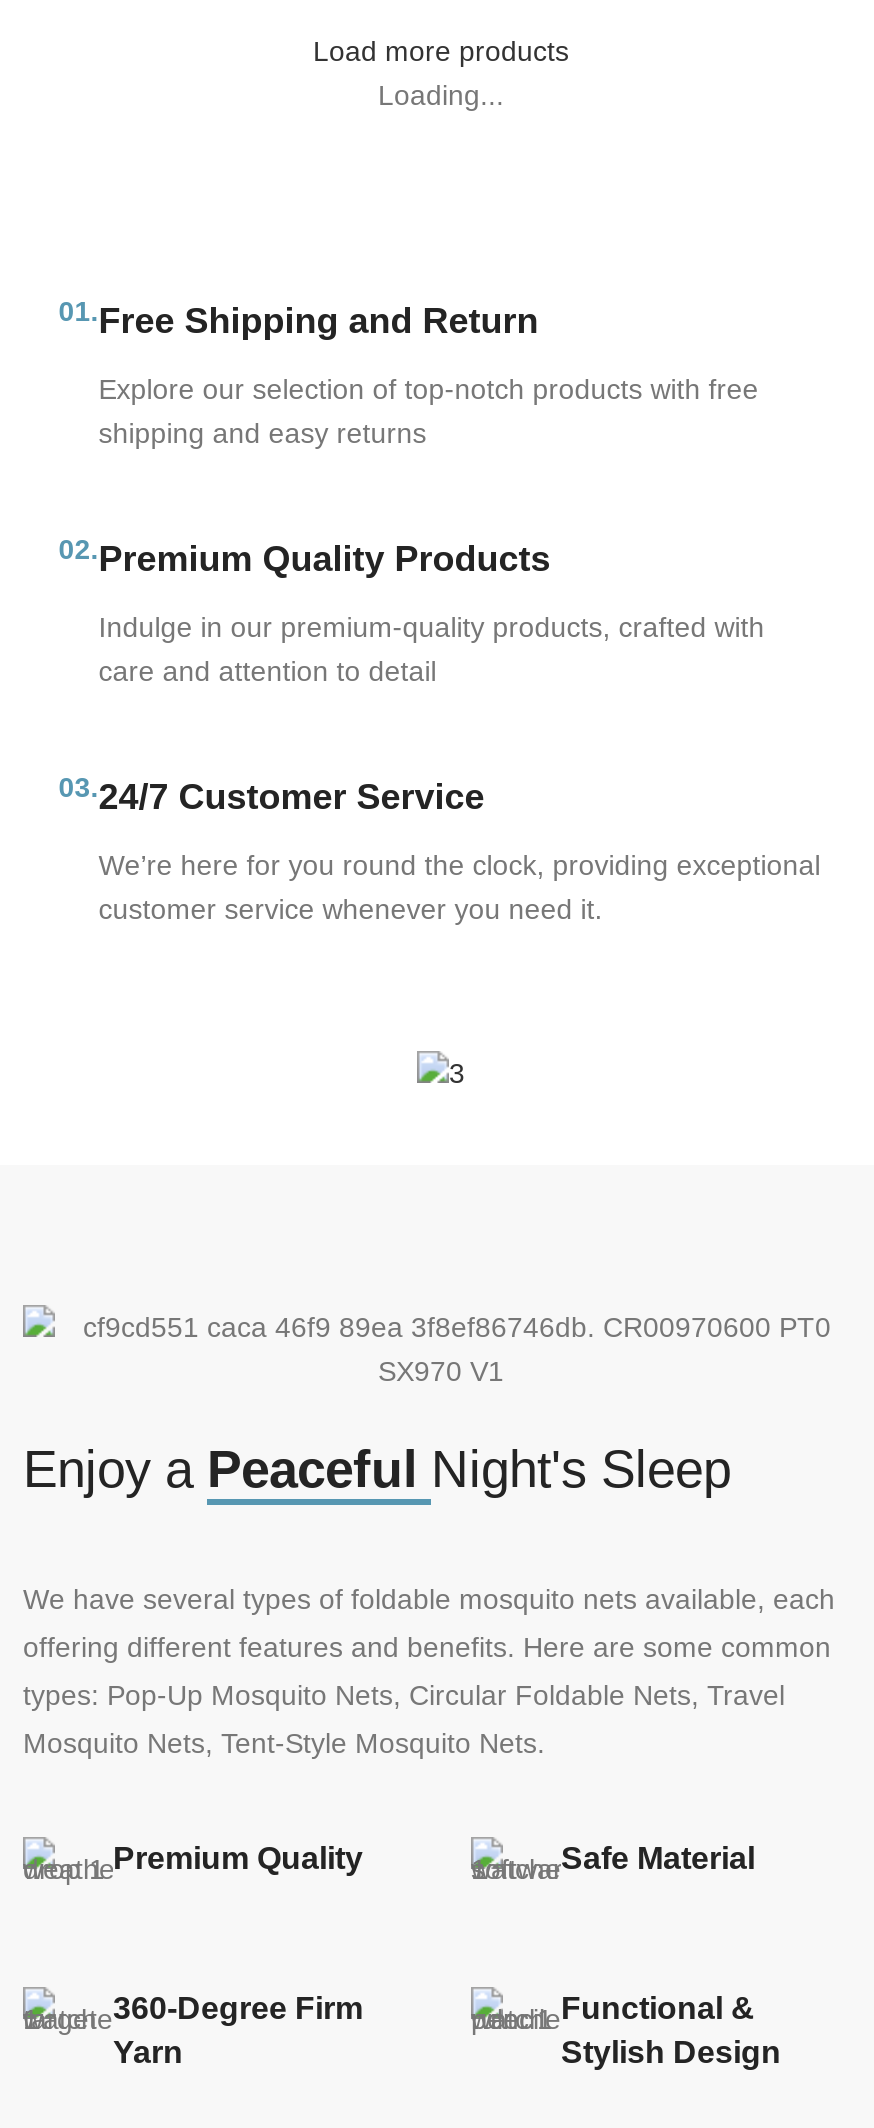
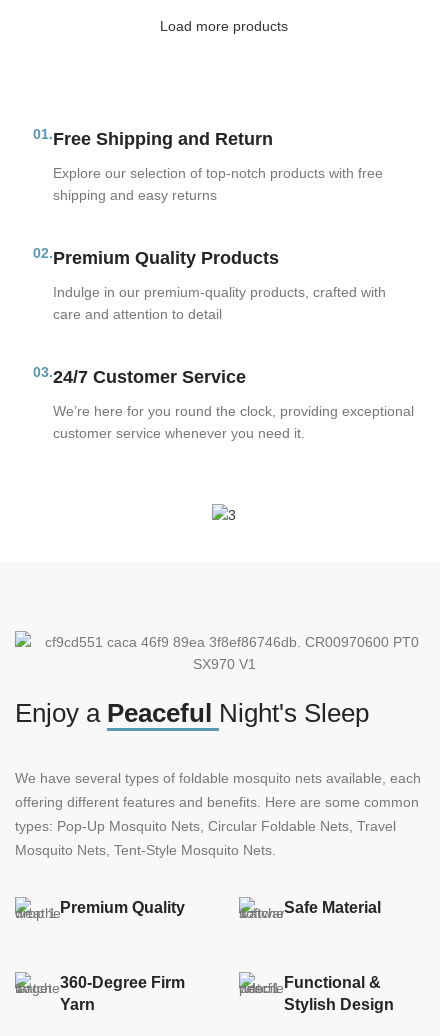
[378,79,504,111] Loading... -> none

